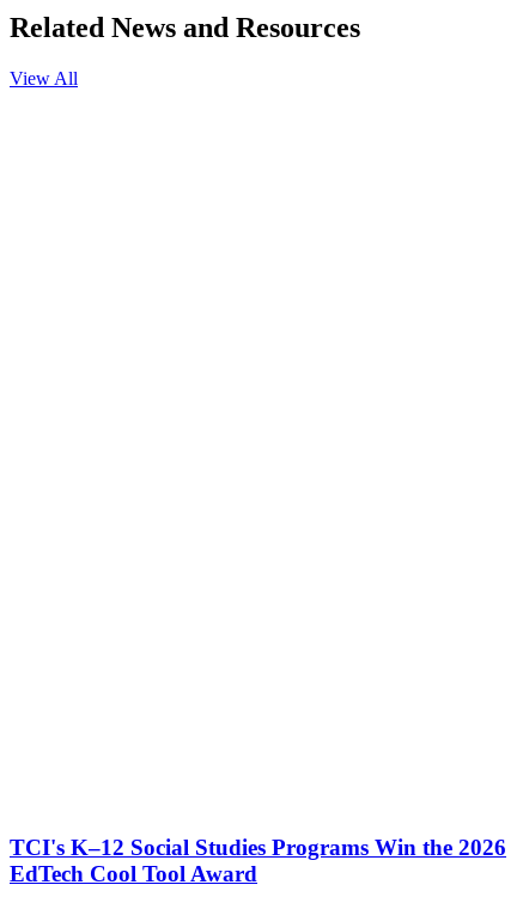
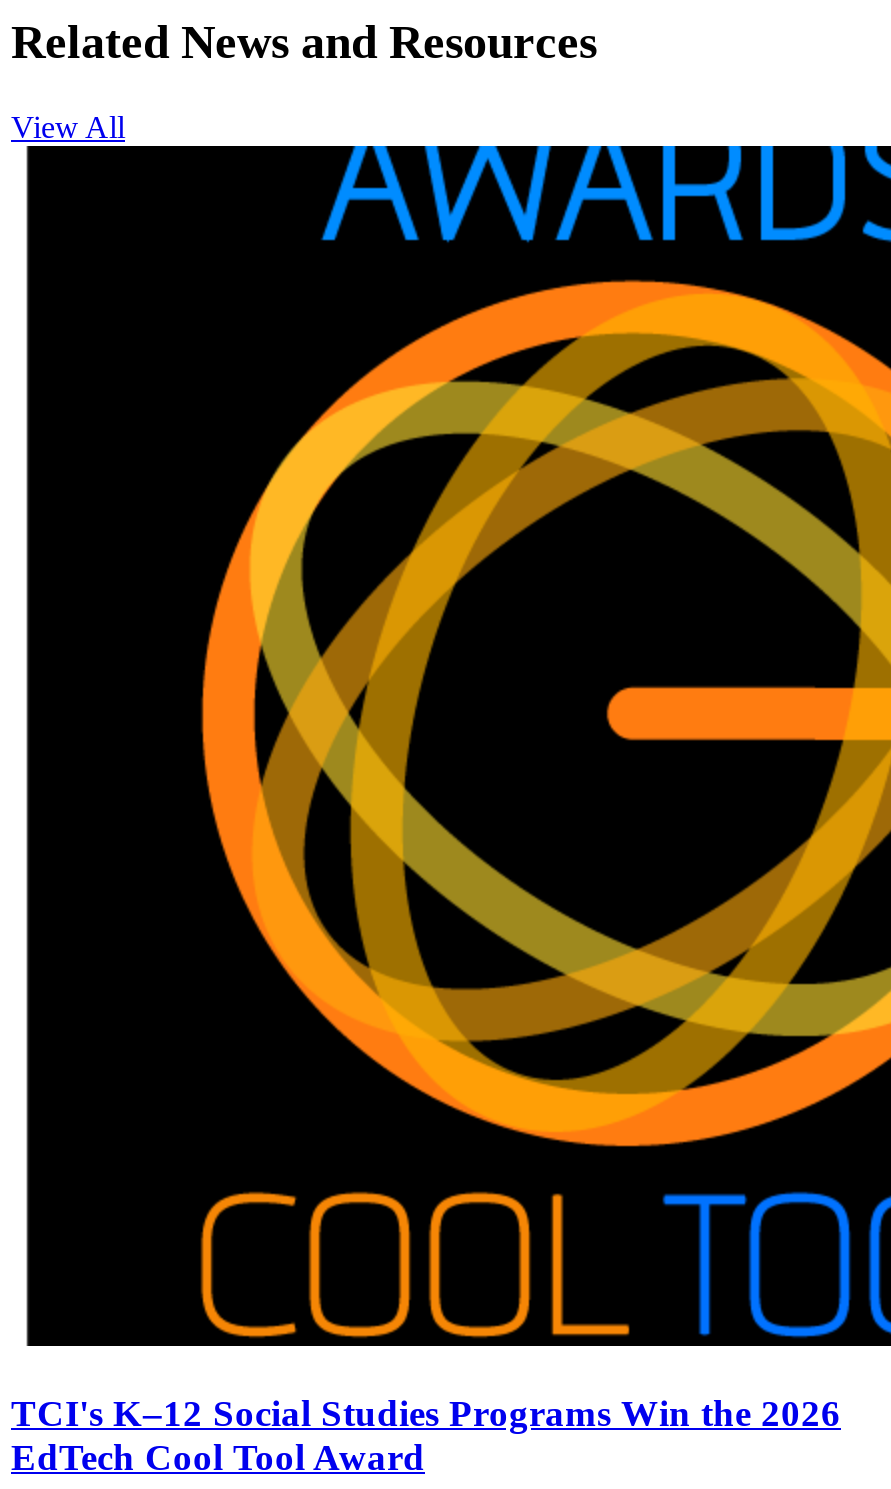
none -> [25,144,885,1348] [image]

